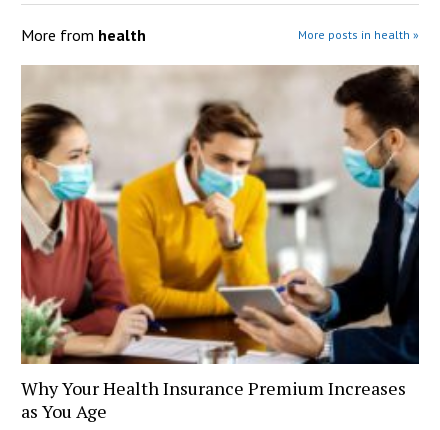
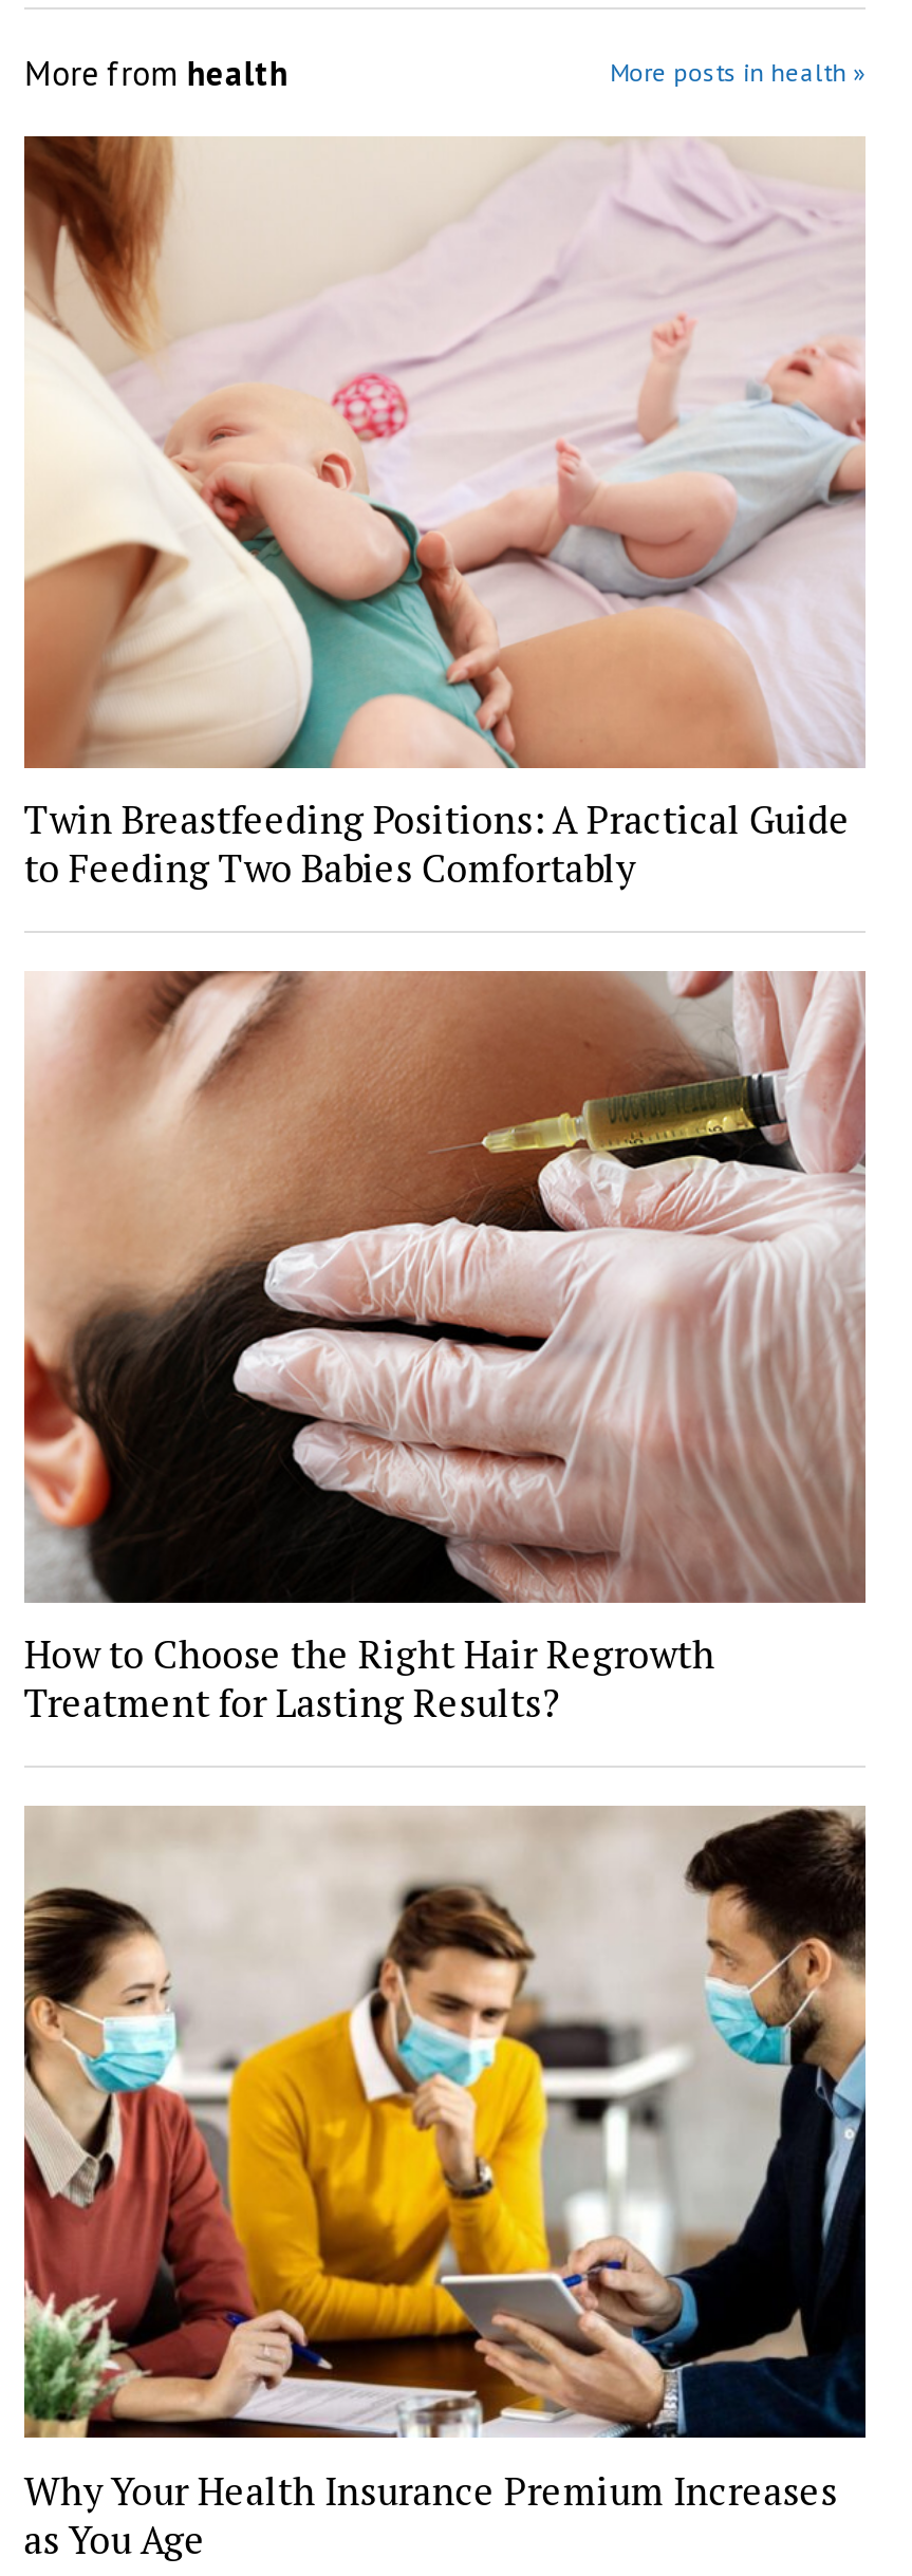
none -> [22,134,868,894] [image] | Twin Breastfeeding Positions: A Practical Guide | to Feeding Two Babies Comfortably
none -> [22,969,868,1729] [image] | How to Choose the Right Hair Regrowth | Treatment for Lasting Results?

